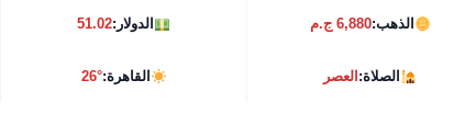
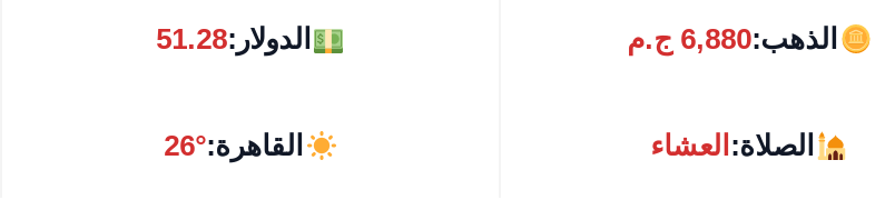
[77,15,154,31] الدولار:51.02 -> [156,21,312,54] الدولار:51.28
[323,67,400,84] الصلاة:العصر -> [650,128,815,161] الصلاة:العشاء

